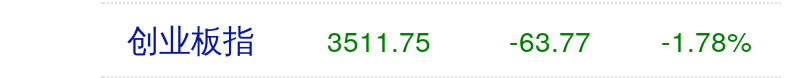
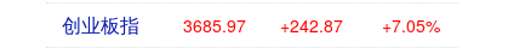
[327,21,431,61] 3511.75 -> [183,14,246,38] 3685.97
[509,21,591,61] -63.77 -> [280,14,343,38] +242.87
[661,21,751,61] -1.78% -> [382,14,440,38] +7.05%

